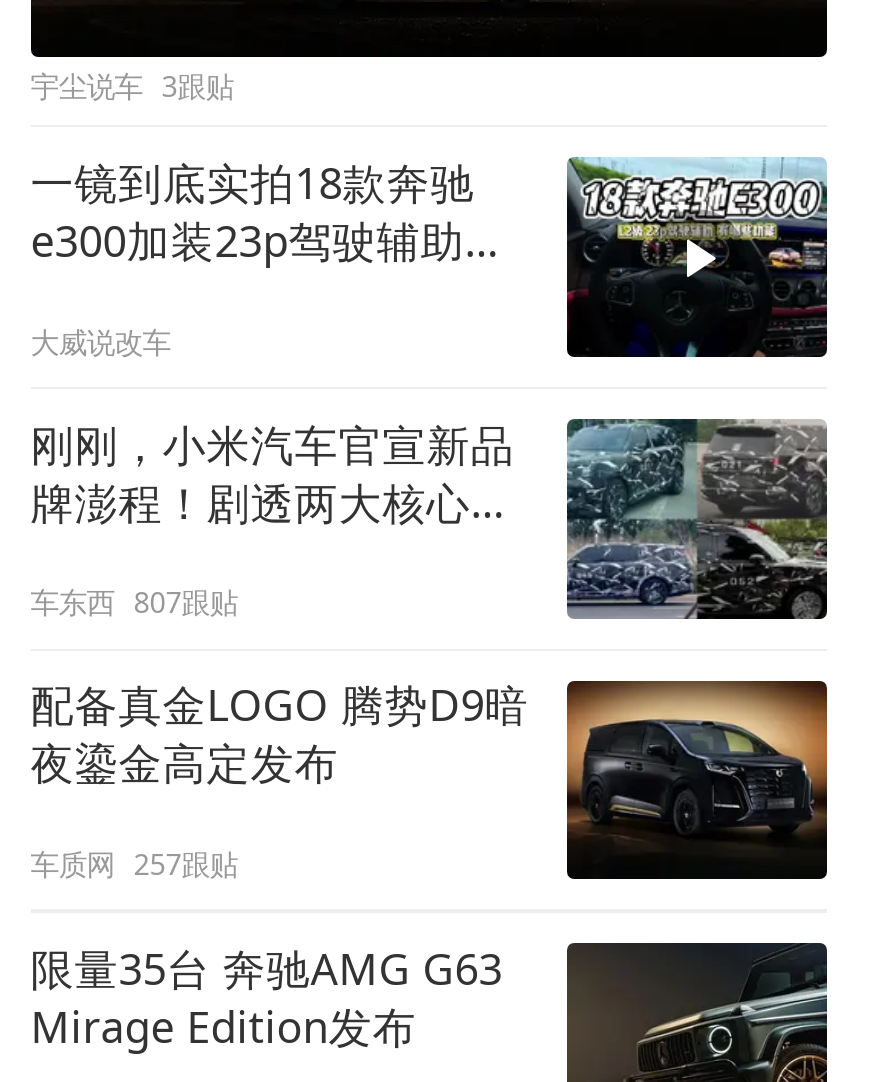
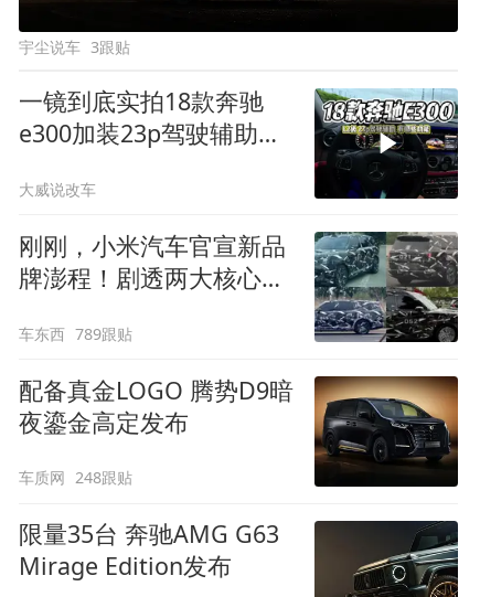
[30,583,238,621] 车东西 807跟贴 -> [18,323,133,344] 车东西 789跟贴
[30,844,238,882] 车质网 257跟贴 -> [18,467,133,488] 车质网 248跟贴

